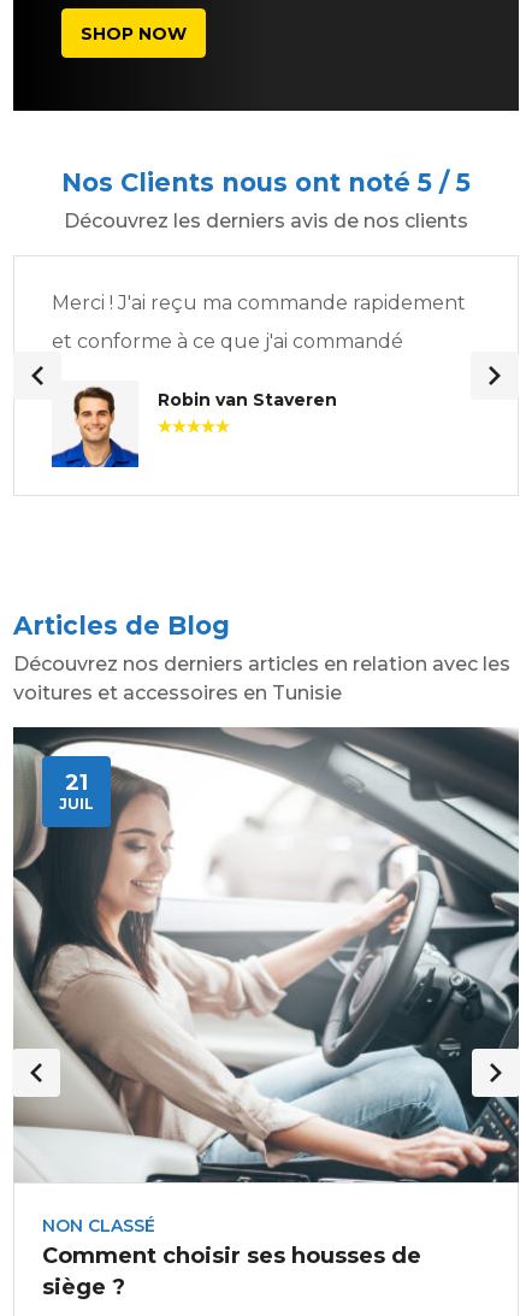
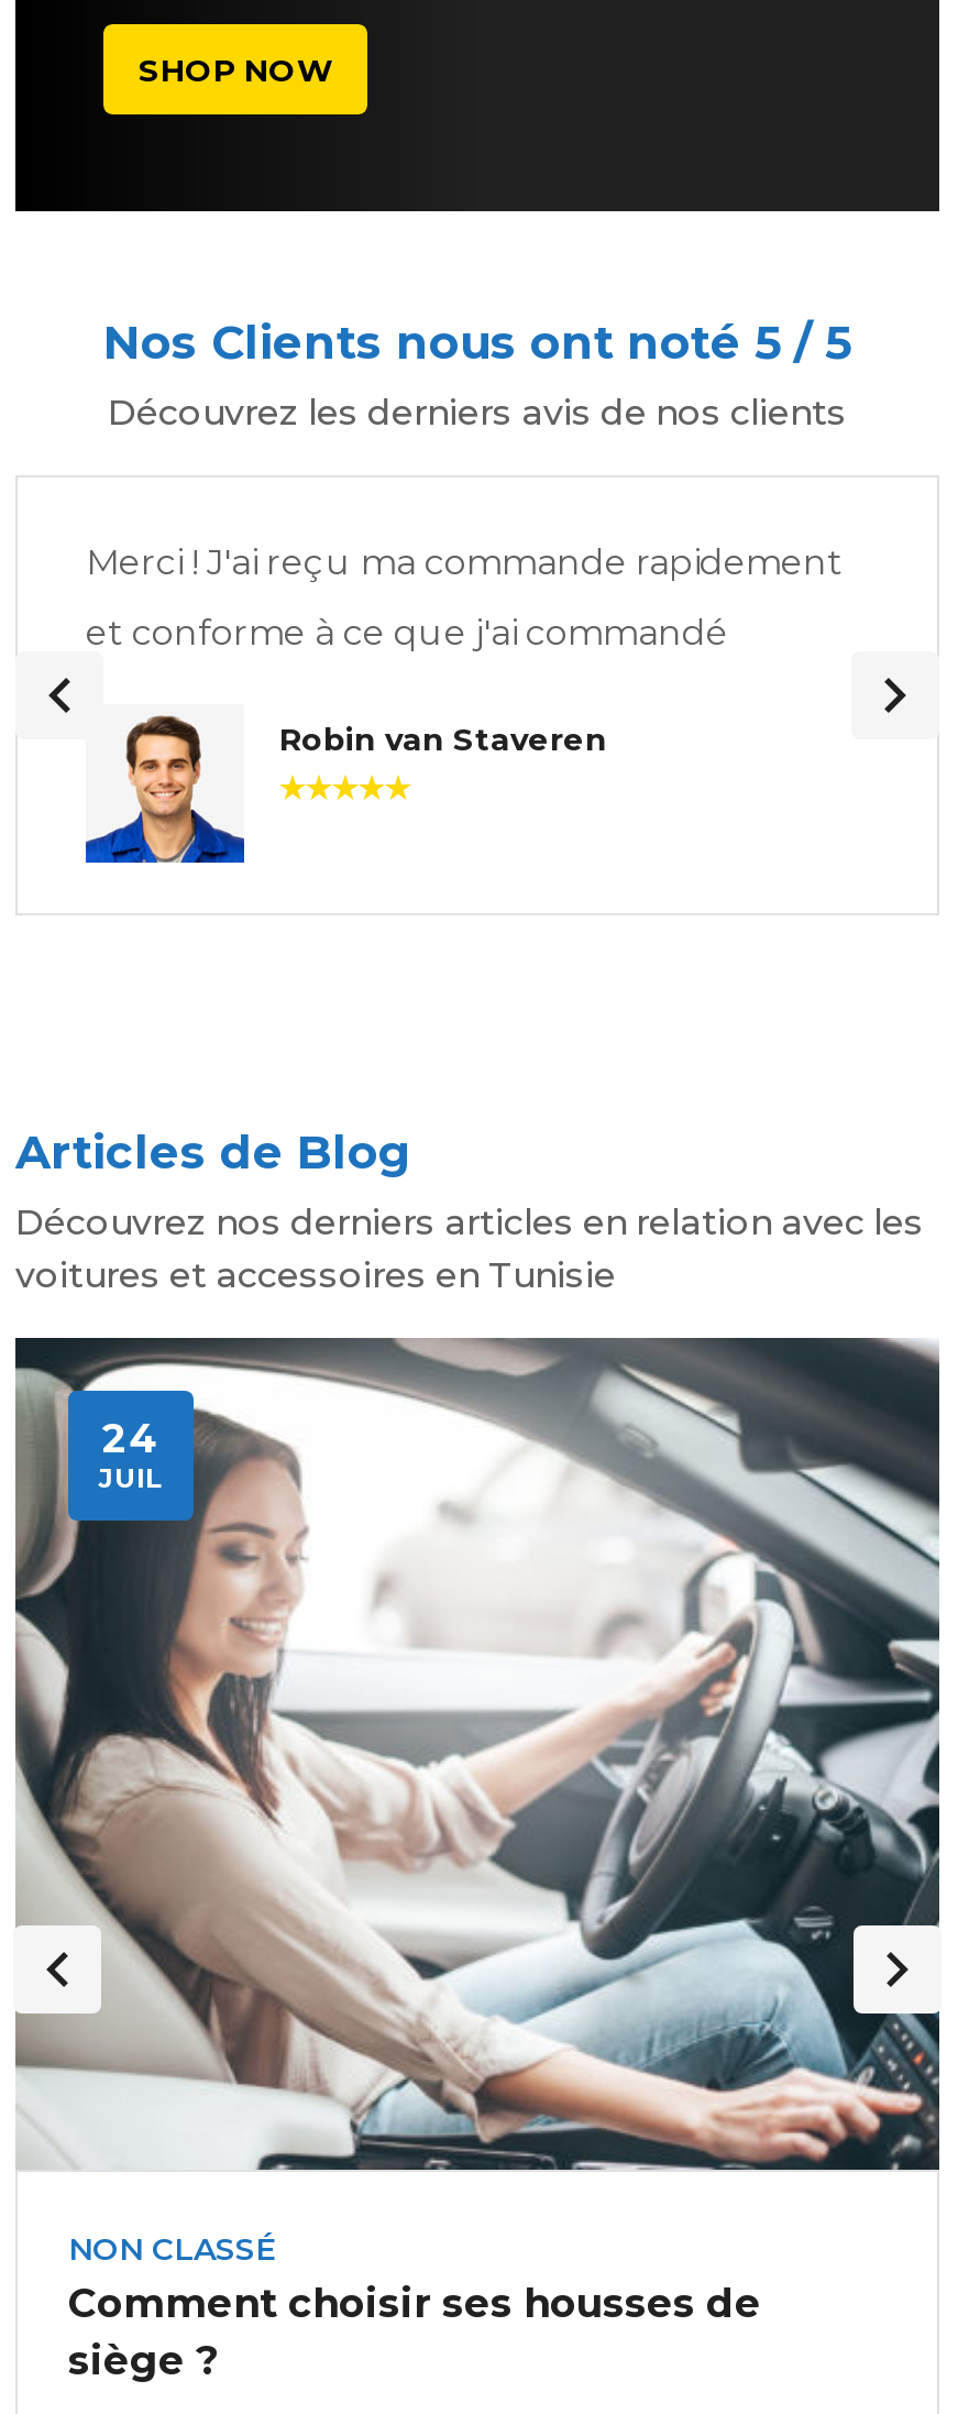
[65,770,88,796] 21 -> [102,1416,159,1464] 24

